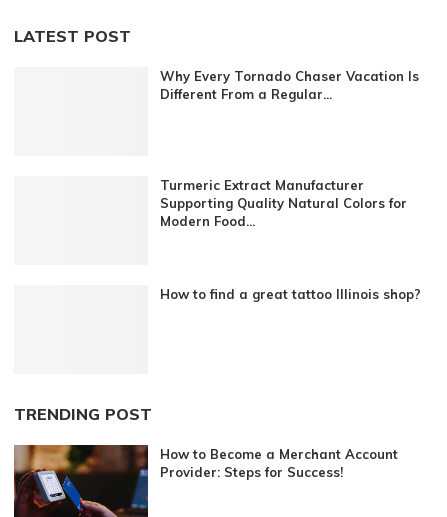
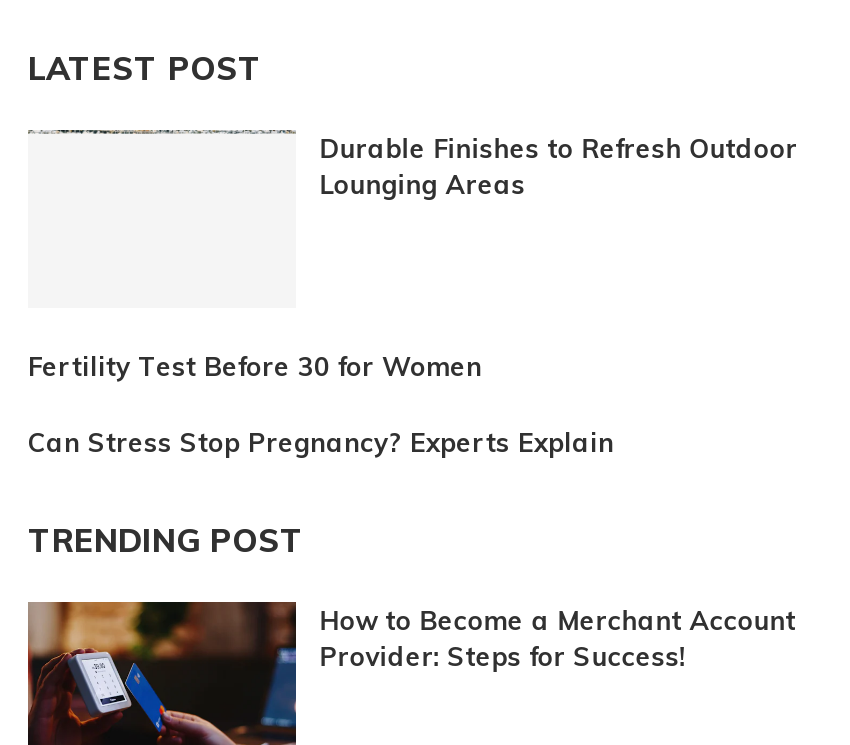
[160,68,419,102] Why Every Tornado Chaser Vacation Is | Different From a Regular... -> [320,132,798,200] Durable Finishes to Refresh Outdoor | Lounging Areas
[160,177,407,229] Turmeric Extract Manufacturer | Supporting Quality Natural Colors for | Modern Food... -> [28,350,482,382] Fertility Test Before 30 for Women
[160,286,421,302] How to find a great tattoo Illinois shop? -> [28,426,614,458] Can Stress Stop Pregnancy? Experts Explain

